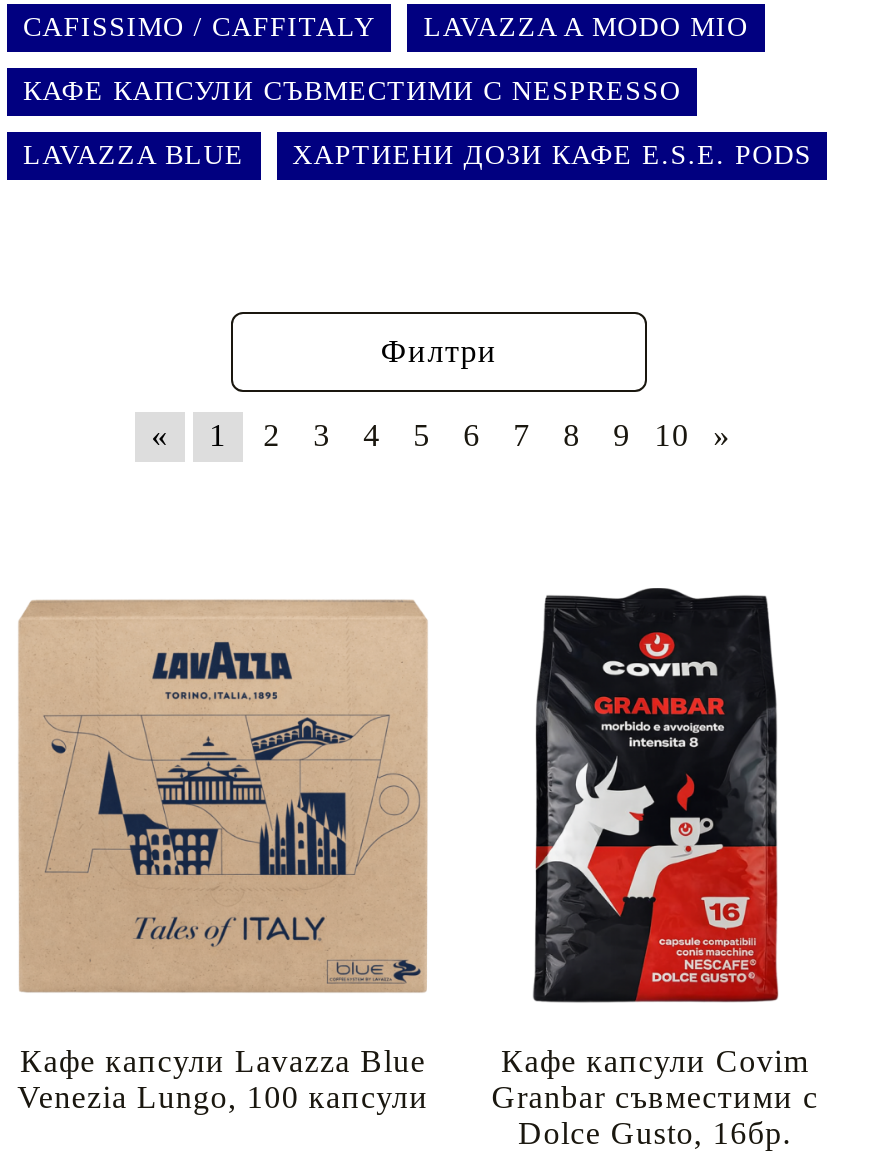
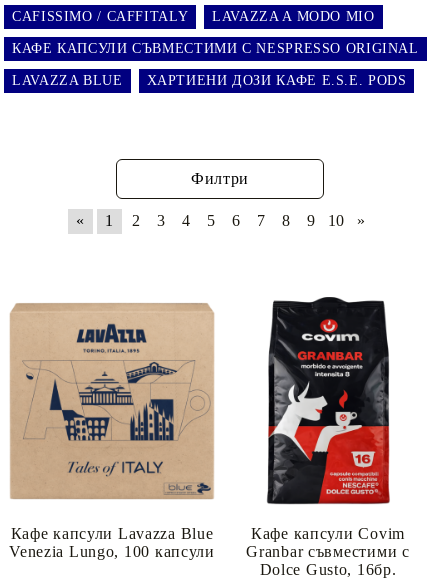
[23,76,681,106] КАФЕ КАПСУЛИ СЪВМЕСТИМИ С NESPRESSO -> [12,41,419,56] КАФЕ КАПСУЛИ СЪВМЕСТИМИ С NESPRESSO ORIGINAL

